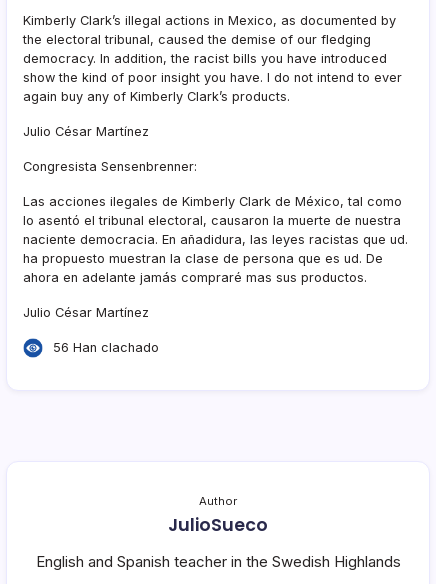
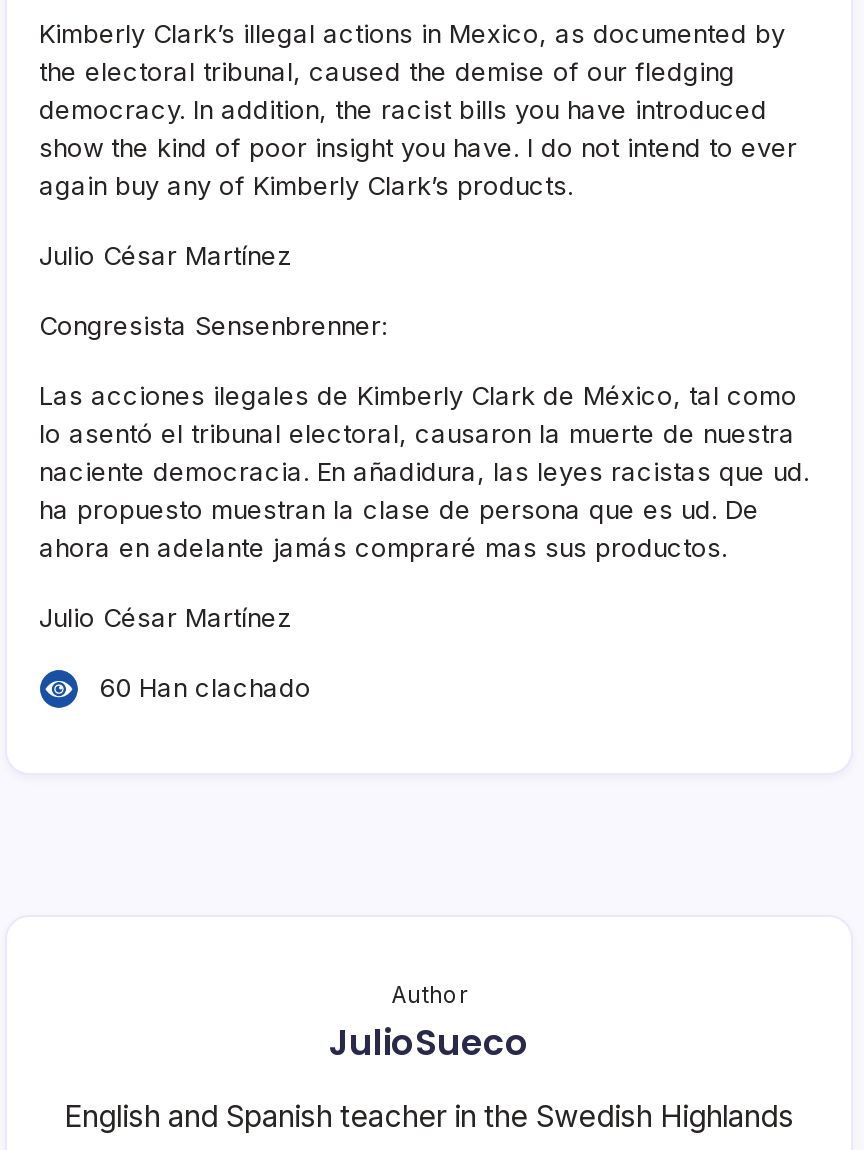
[53,340,159,355] 56 Han clachado -> [99,674,311,704] 60 Han clachado

